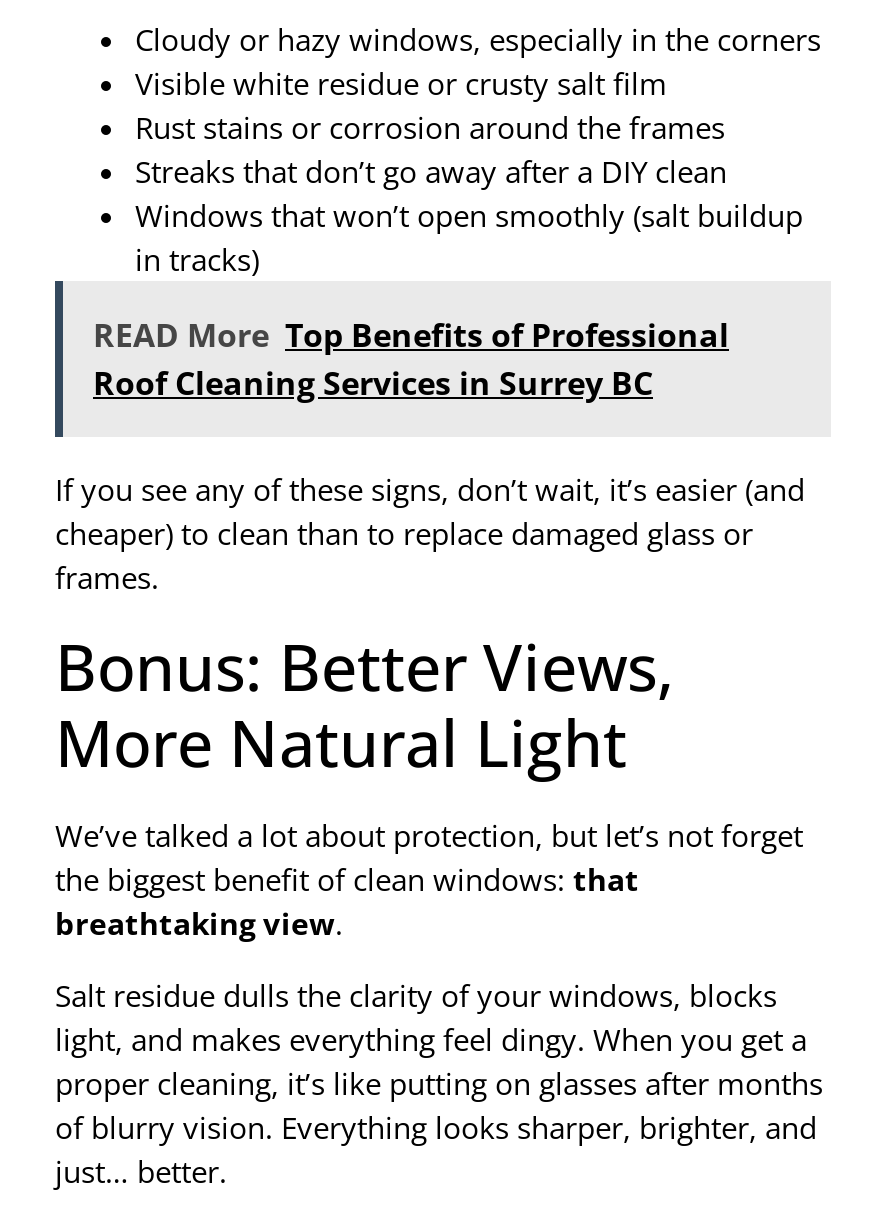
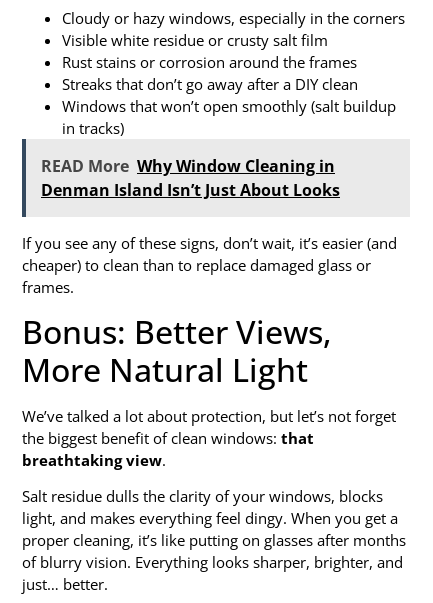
[93,313,729,405] READ More Top Benefits of Professional | Roof Cleaning Services in Surrey BC -> [41,155,340,201] READ More Why Window Cleaning in | Denman Island Isn’t Just About Looks

